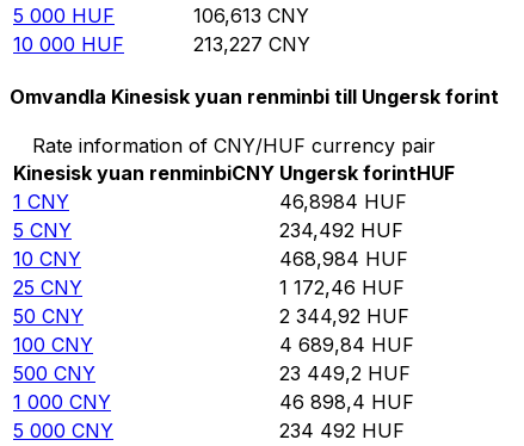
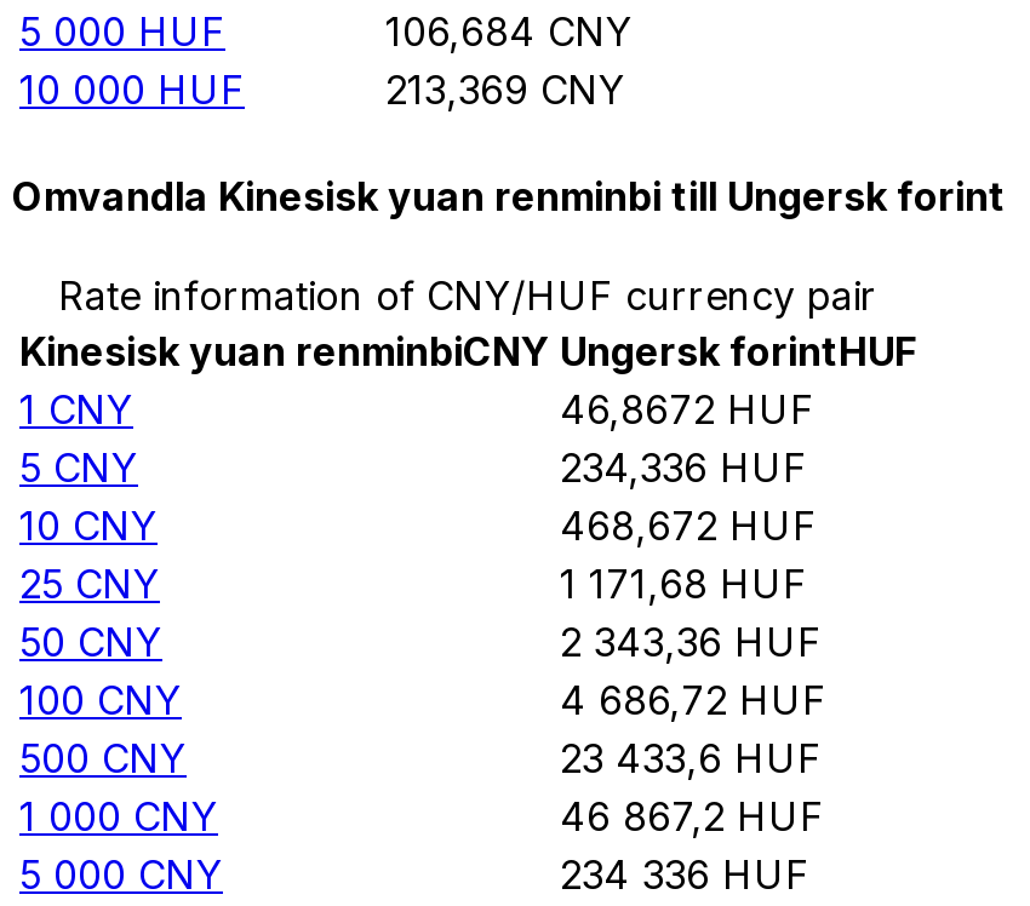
[193,3,309,27] 106,613 CNY -> [385,7,633,55] 106,684 CNY
[193,32,310,56] 213,227 CNY -> [385,65,625,113] 213,369 CNY
[279,190,407,214] 46,8984 HUF -> [560,386,814,434] 46,8672 HUF
[279,219,403,242] 234,492 HUF -> [560,444,807,492] 234,336 HUF
[279,247,408,271] 468,984 HUF -> [560,502,817,551] 468,672 HUF
[279,276,405,300] 1 172,46 HUF -> [560,560,807,609] 1 171,68 HUF
[279,304,409,328] 2 344,92 HUF -> [560,618,822,667] 2 343,36 HUF
[279,333,414,357] 4 689,84 HUF -> [560,677,826,725] 4 686,72 HUF
[279,362,411,386] 23 449,2 HUF -> [560,735,822,783] 23 433,6 HUF
[279,390,414,414] 46 898,4 HUF -> [560,793,824,841] 46 867,2 HUF
[279,419,405,443] 234 492 HUF -> [560,851,809,899] 234 336 HUF

